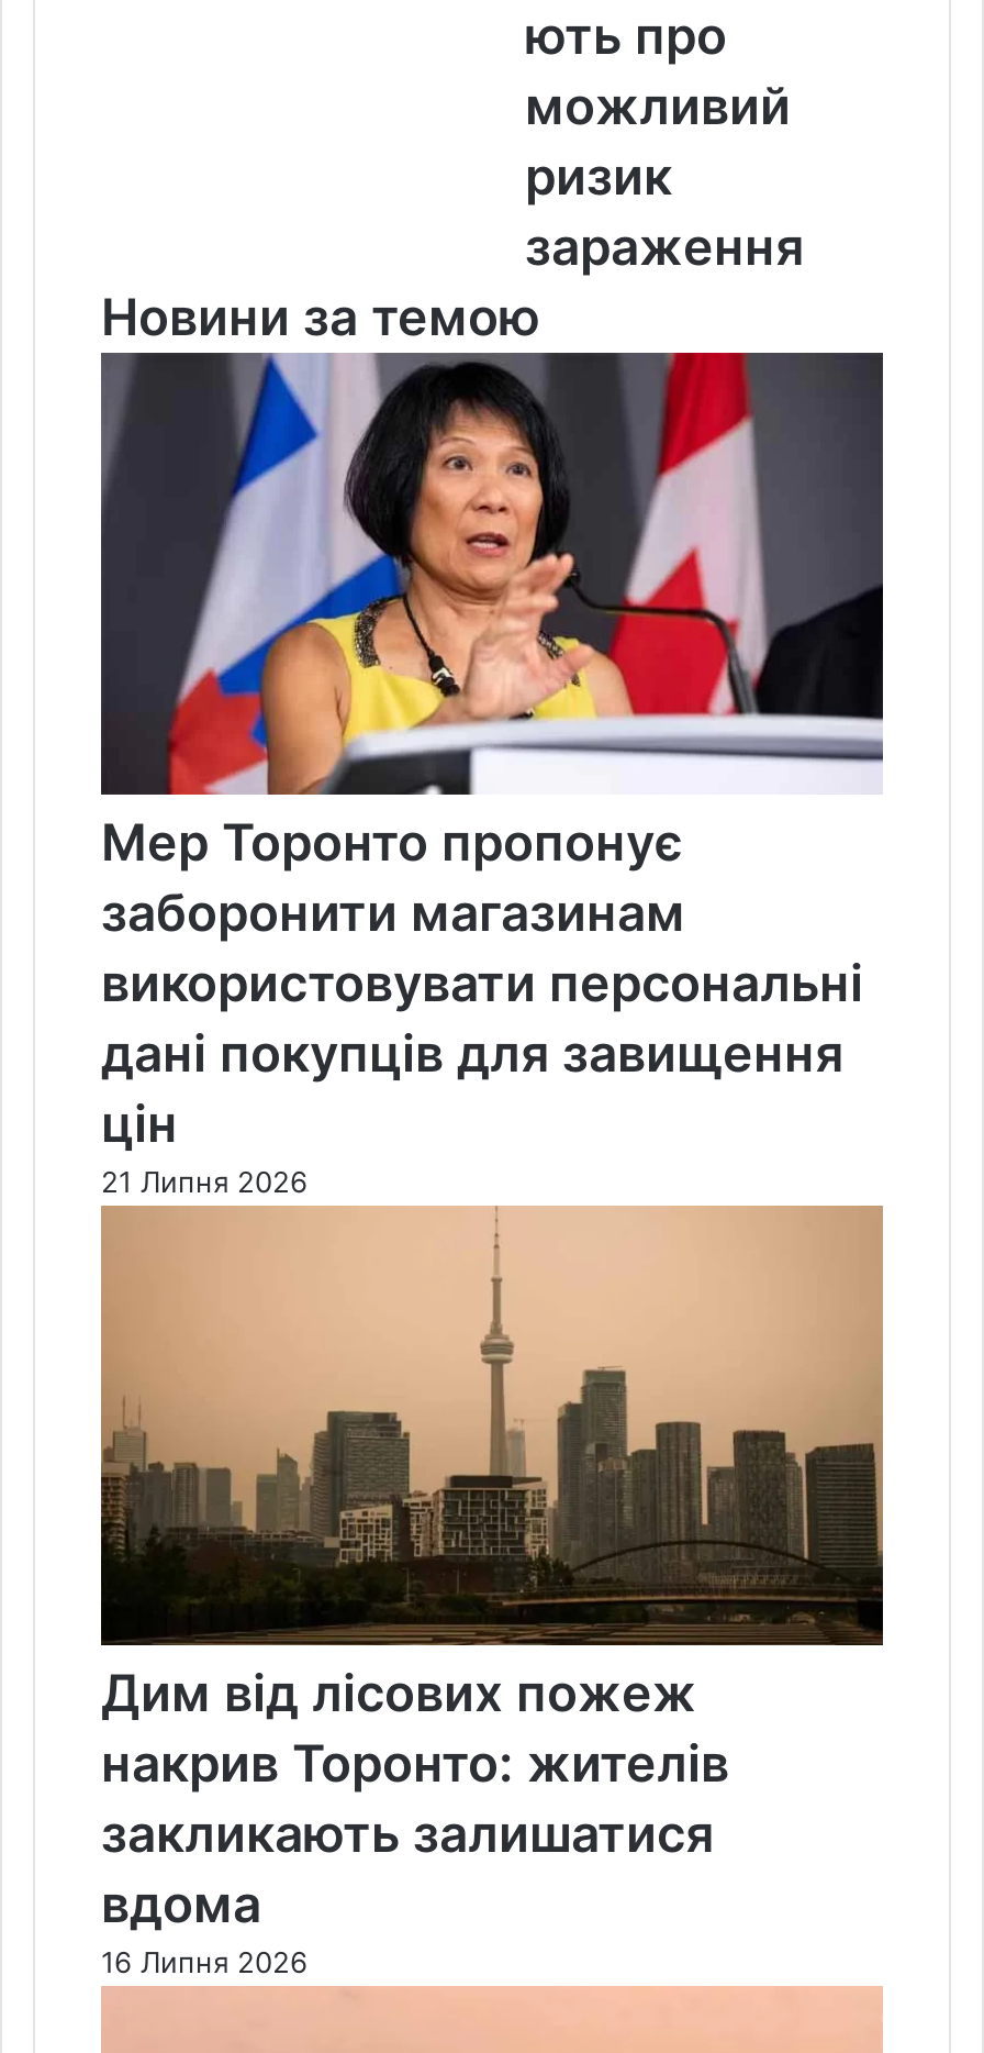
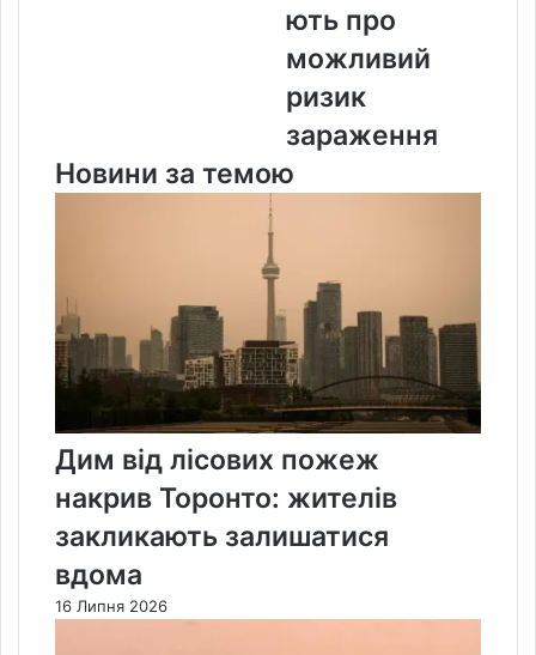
[99,352,885,1199] [image] | Мер Торонто пропонує | заборонити магазинам | використовувати персональні | дані покупців для завищення | цін | 21 Липня 2026 -> none

